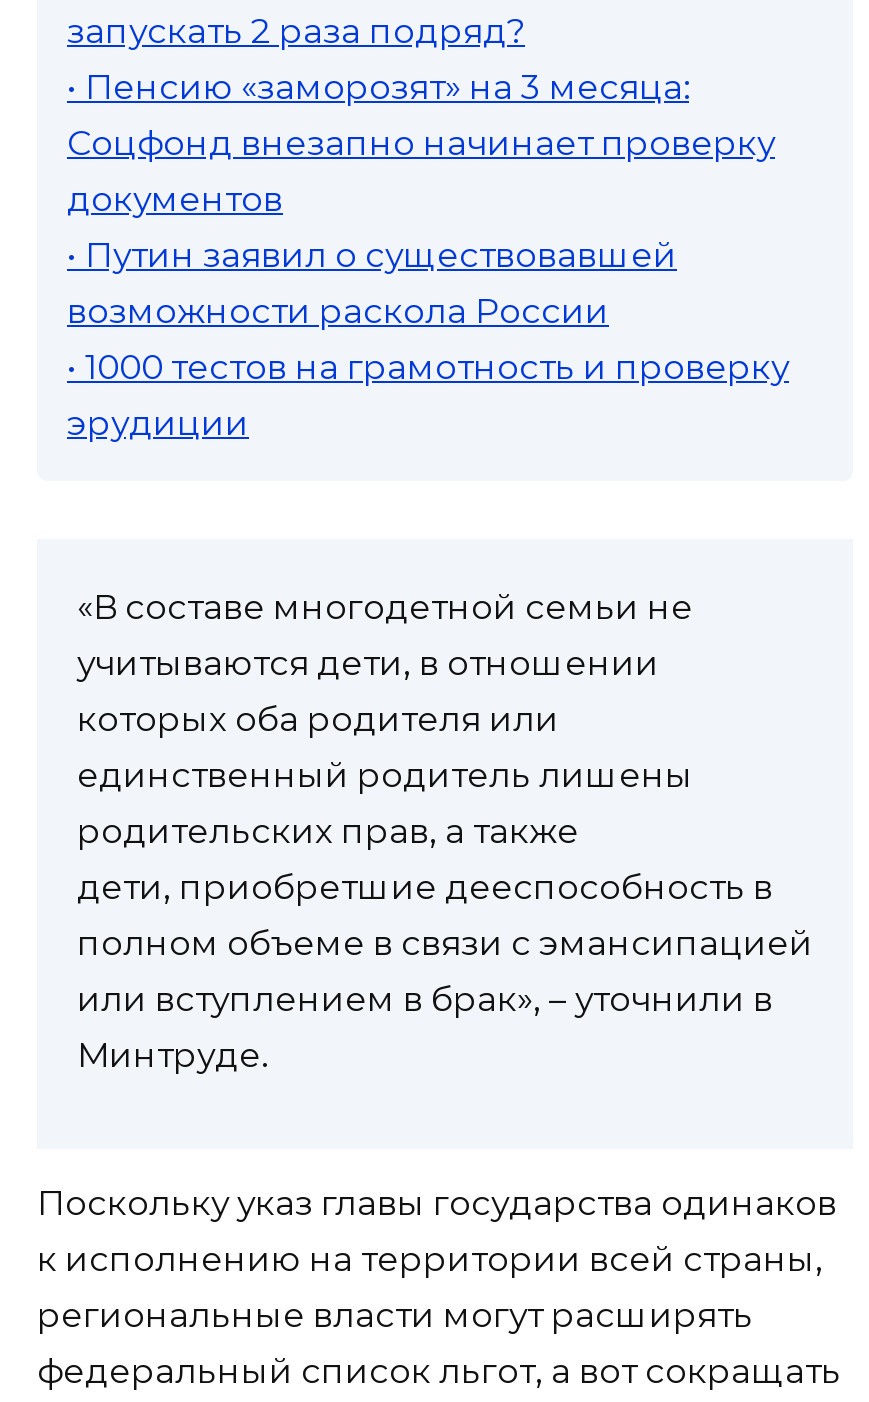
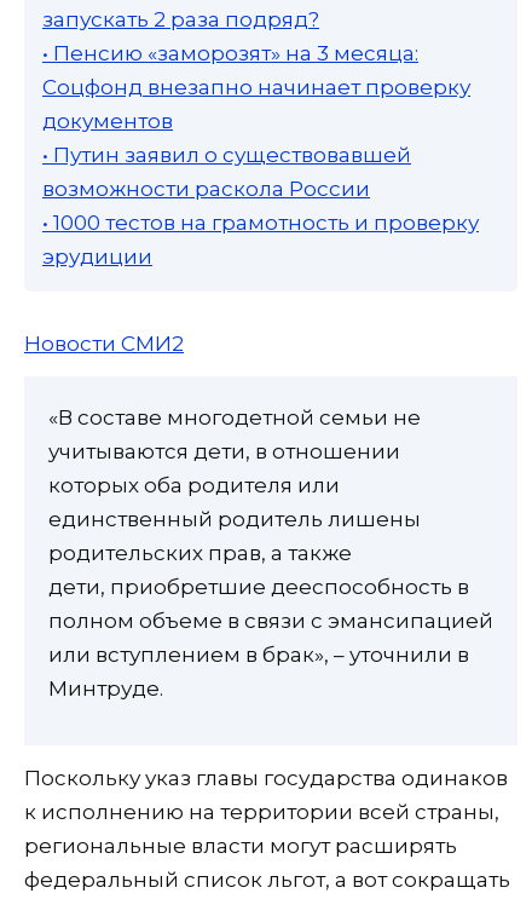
none -> [24,332,184,356] Новости СМИ2

